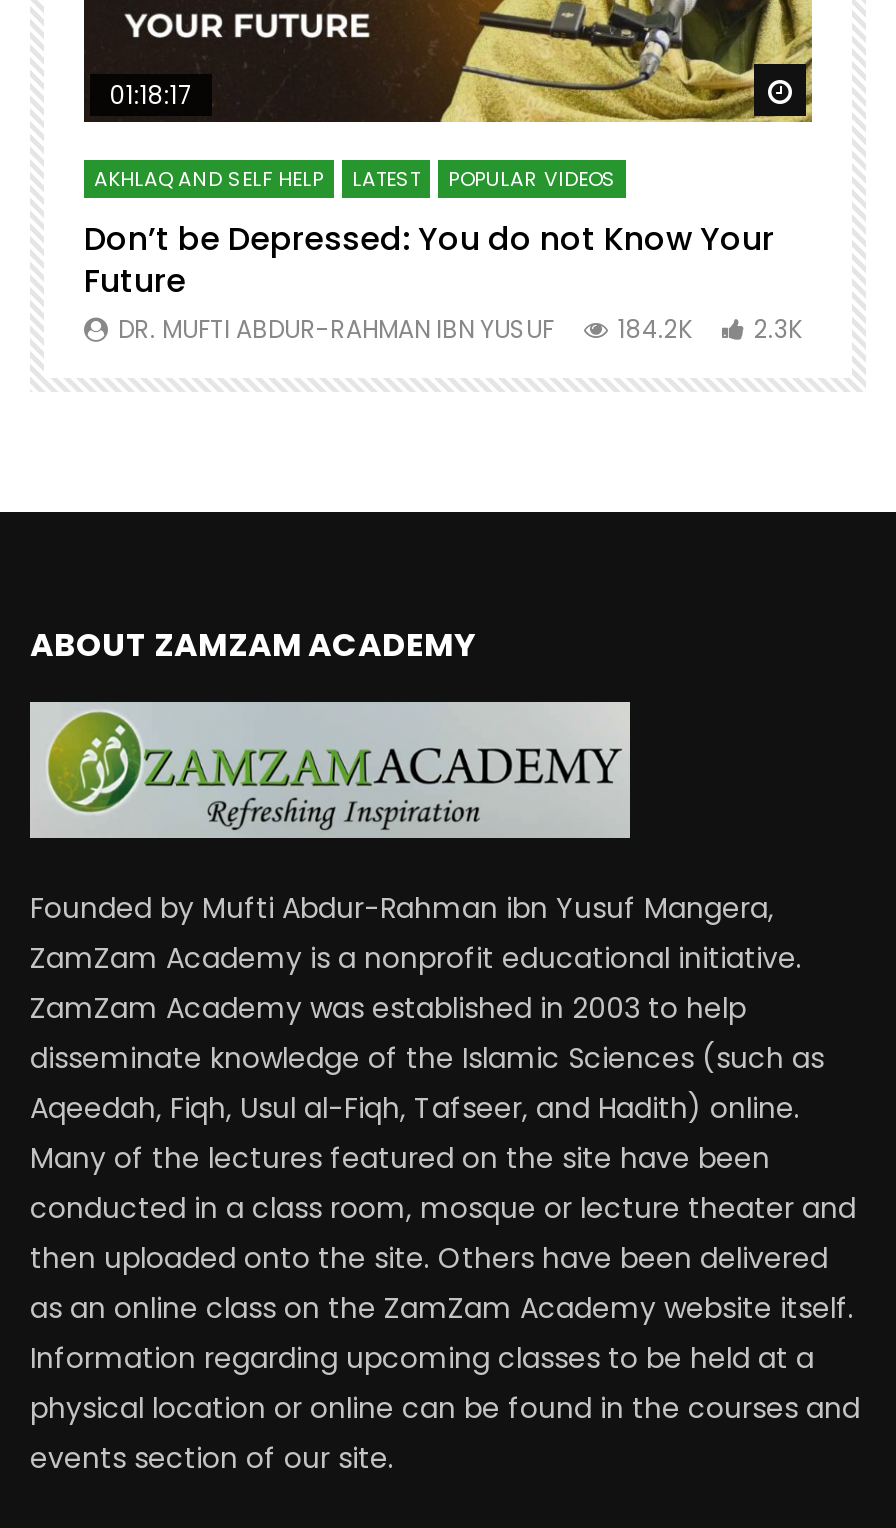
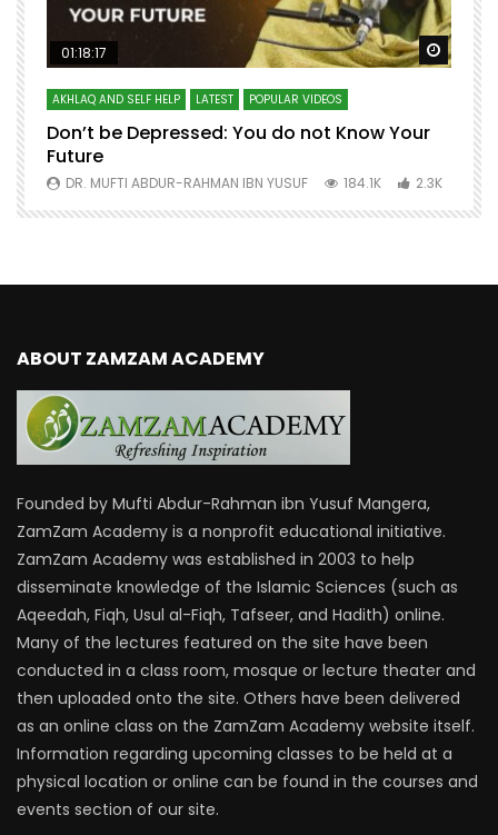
[118,312,802,346] DR. MUFTI ABDUR-RAHMAN IBN YUSUF 184.2K 2.3K -> [66,173,442,192] DR. MUFTI ABDUR-RAHMAN IBN YUSUF 184.1K 2.3K

